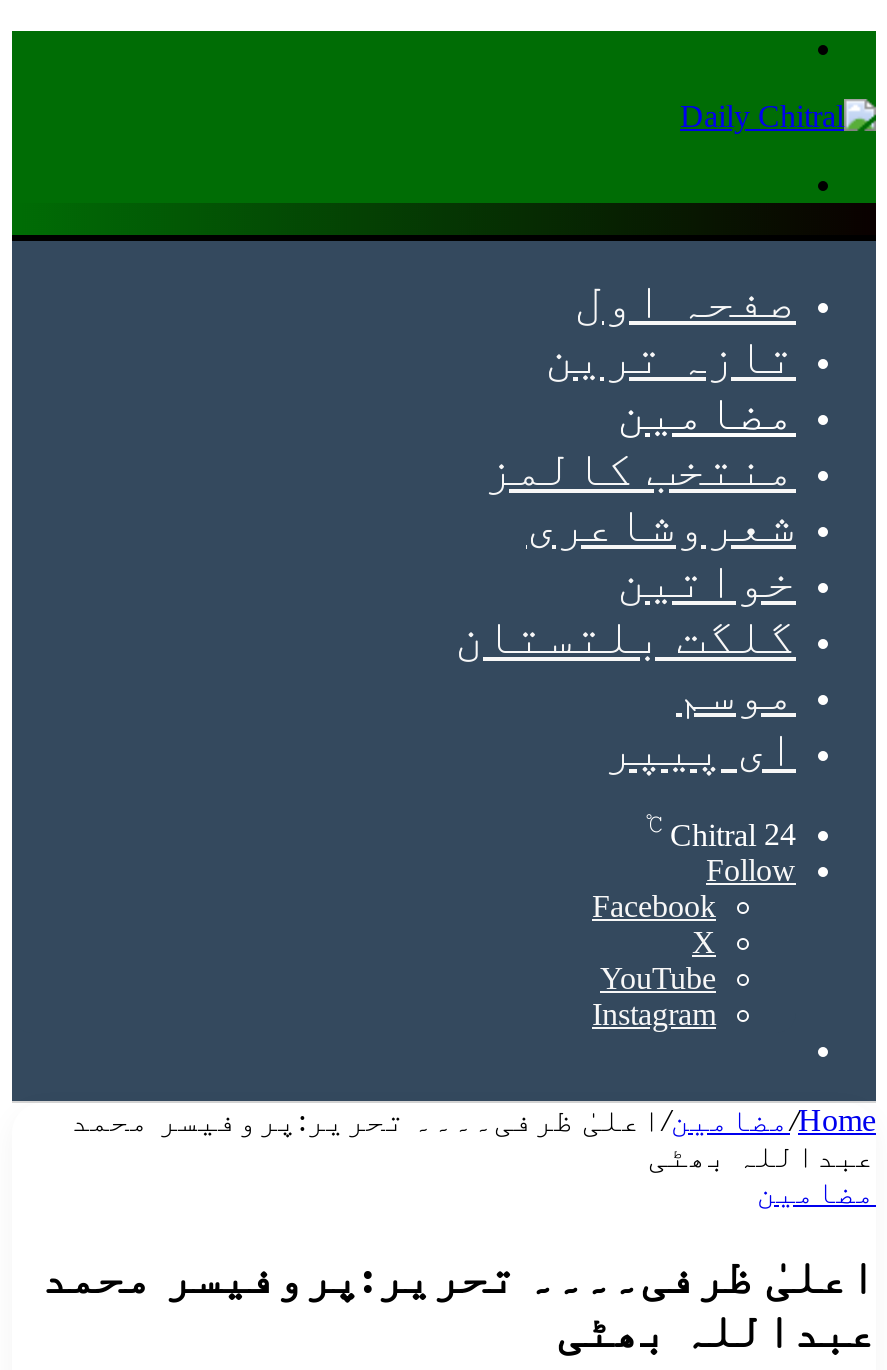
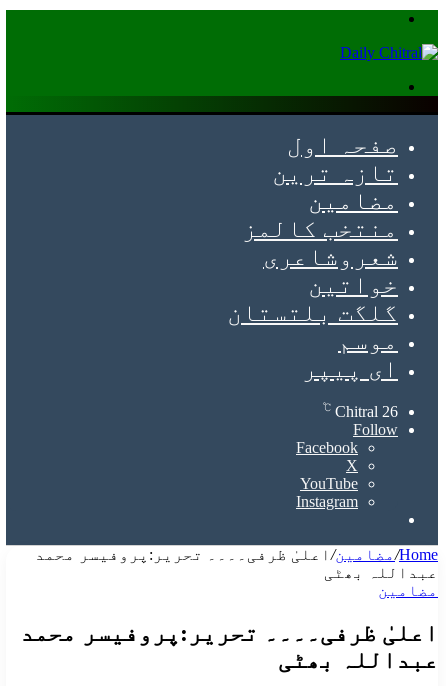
[646,809,796,852] ℃ Chitral 24 -> [323,399,398,420] ℃ Chitral 26

